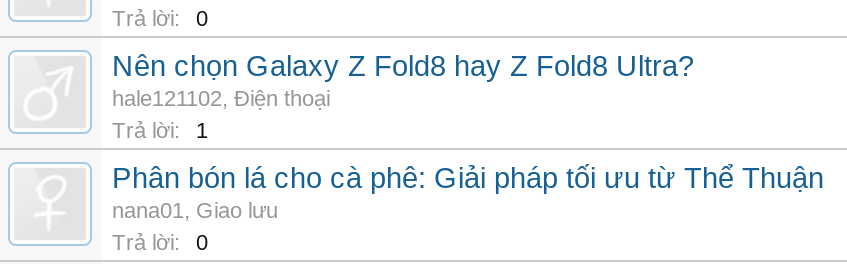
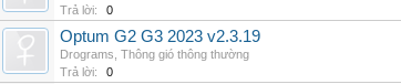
[112,50,824,222] Nên chọn Galaxy Z Fold8 hay Z Fold8 Ultra? | hale121102, Điện thoại | Trả lời: | 1 | Phân bón lá cho cà phê: Giải pháp tối ưu từ Thể Thuận | nana01, Giao lưu -> [60,28,260,61] Optum G2 G3 2023 v2.3.19 | Drograms, Thông gió thông thường

